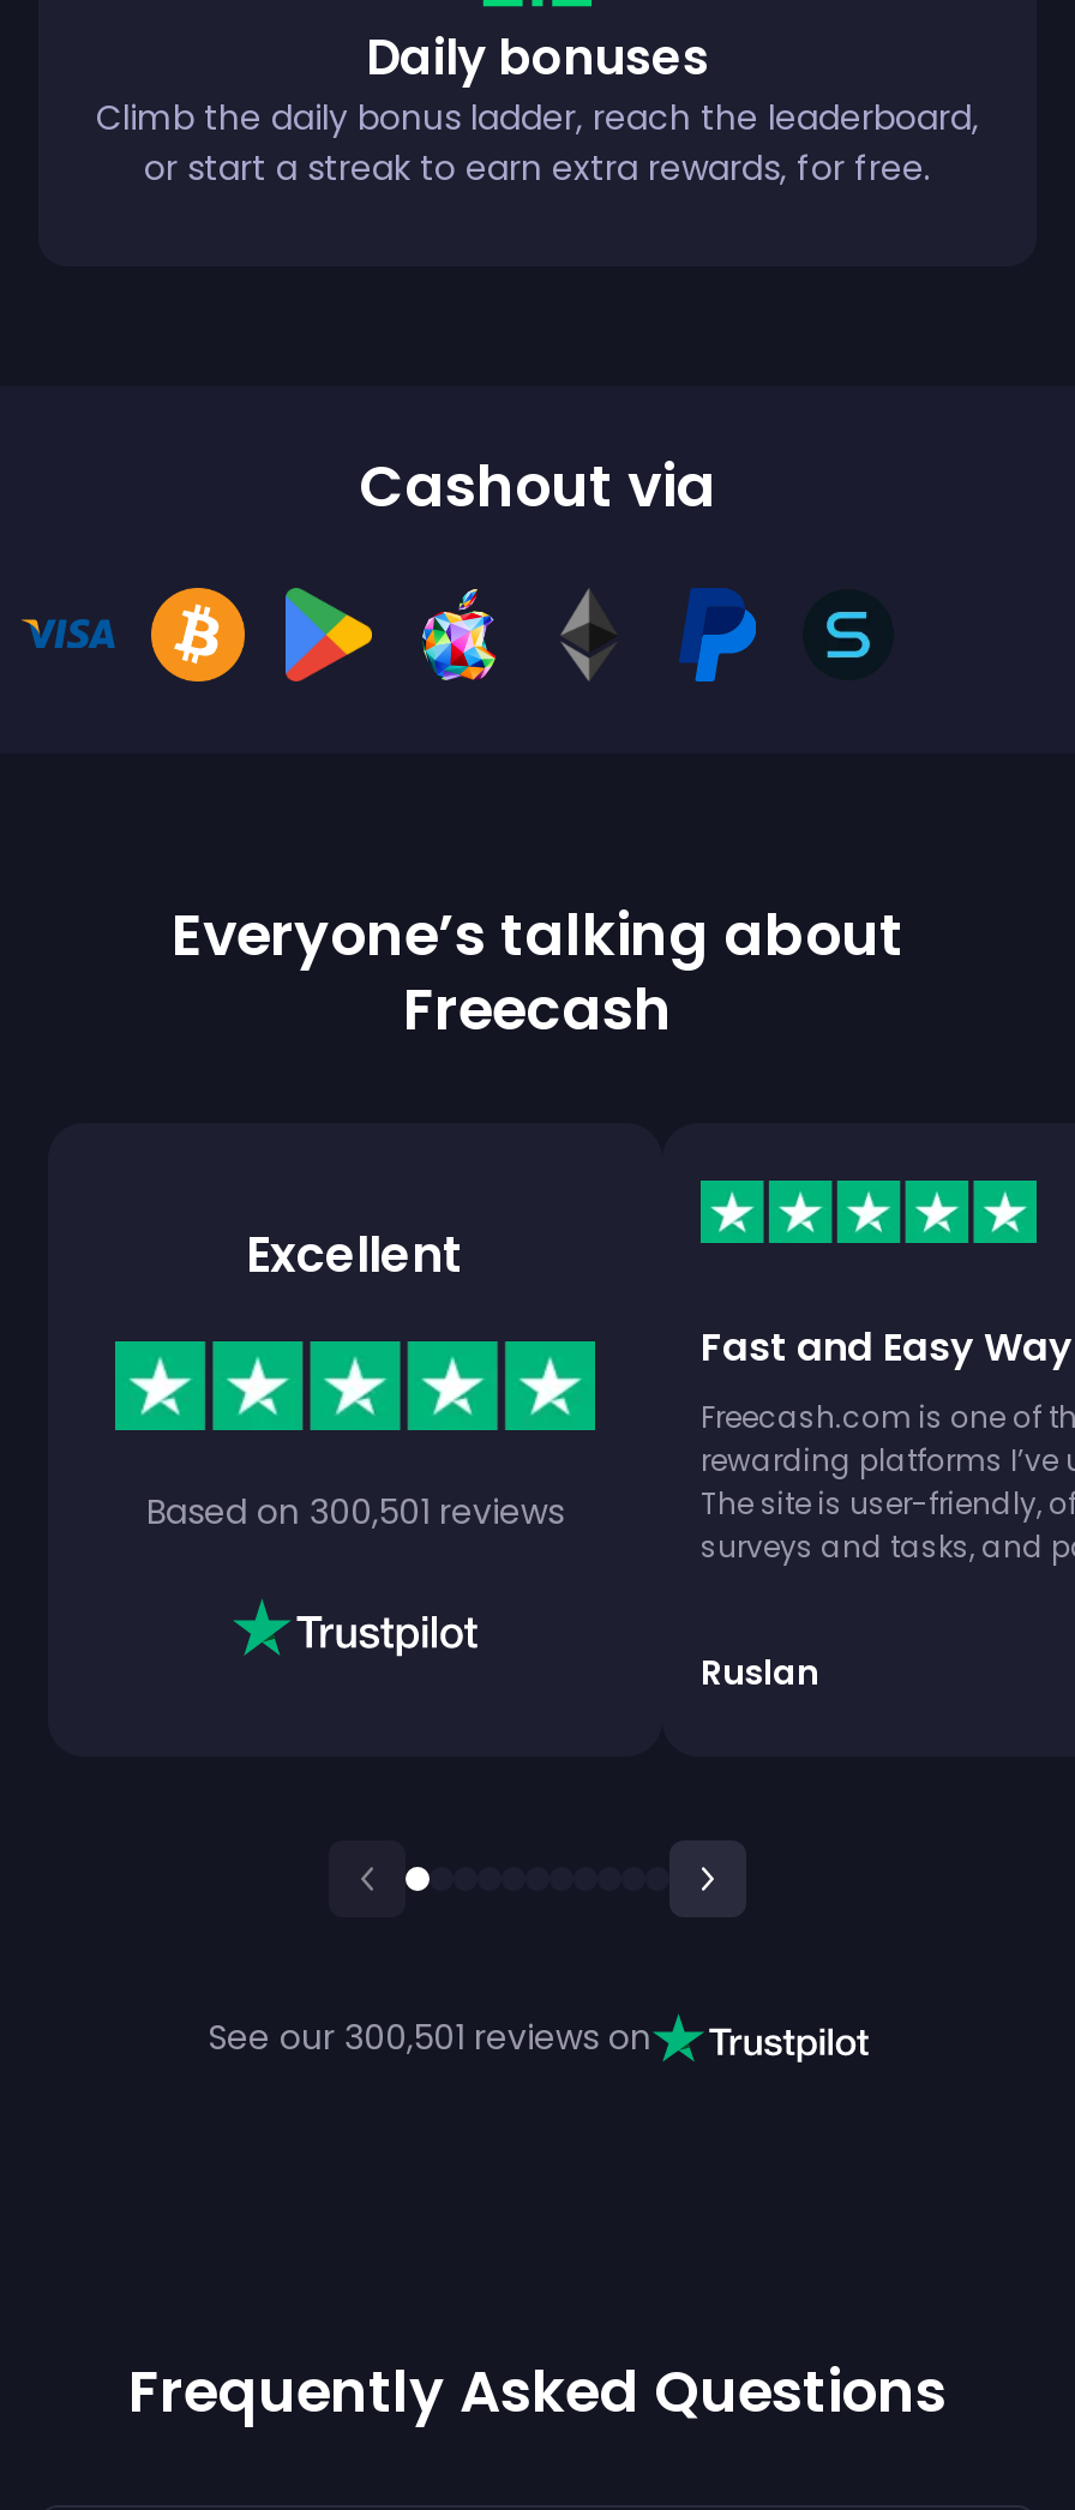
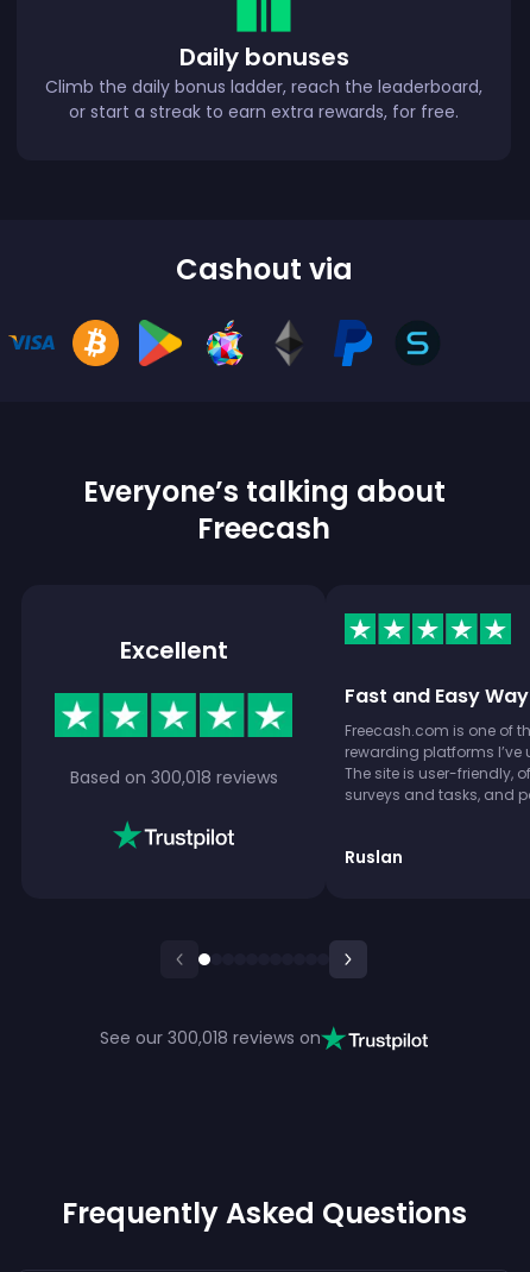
[146,1489,564,1537] Based on 300,501 reviews -> [70,766,277,790] Based on 300,018 reviews
[208,2014,651,2062] See our 300,501 reviews on -> [100,1026,321,1050] See our 300,018 reviews on

